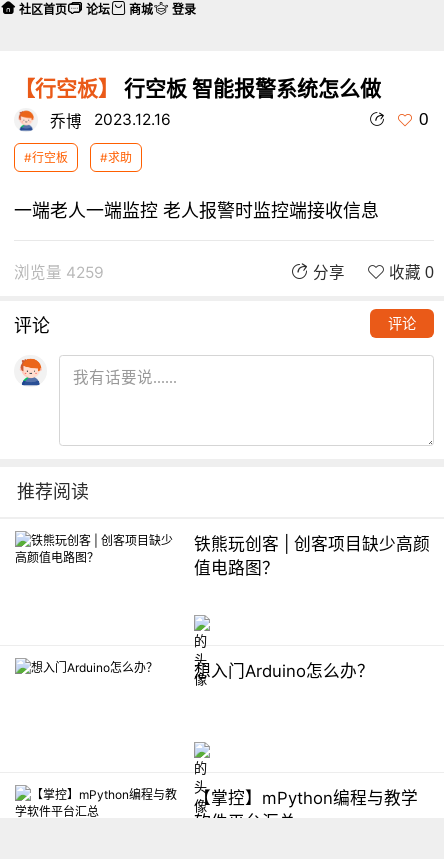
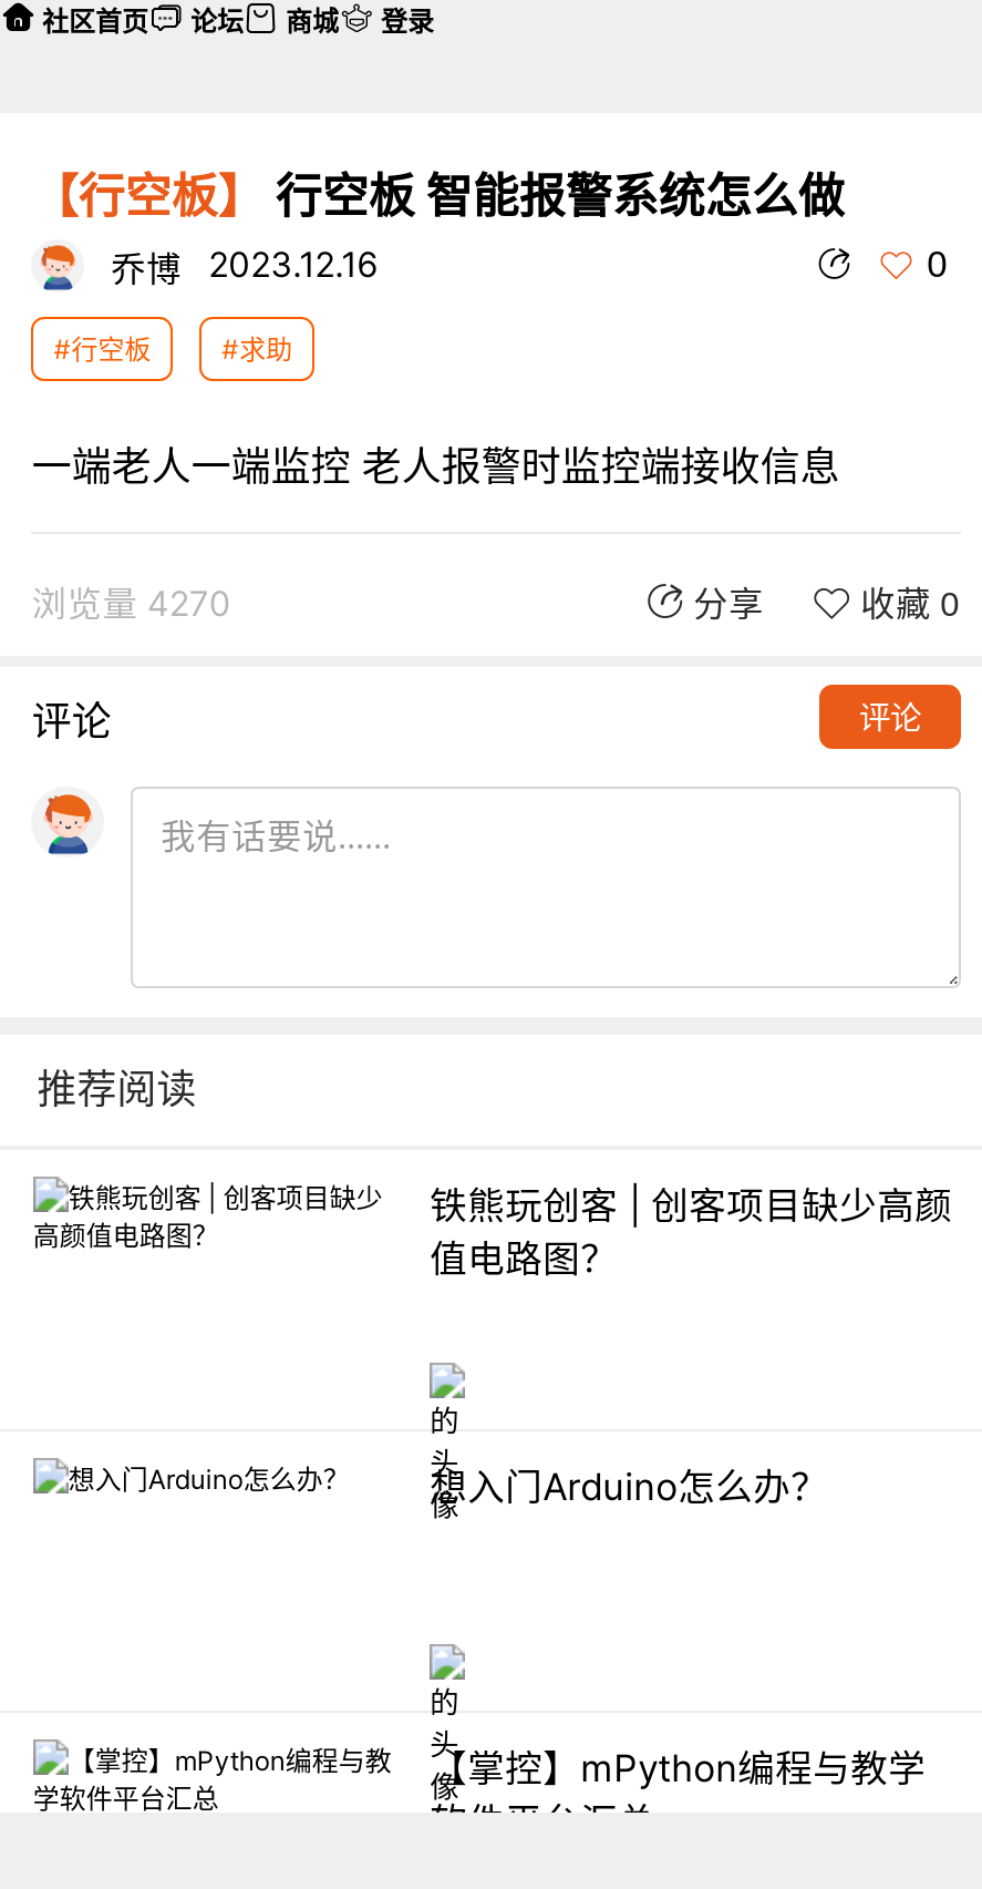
[14,263,104,282] 浏览量 4259 -> [32,583,231,625] 浏览量 4270

